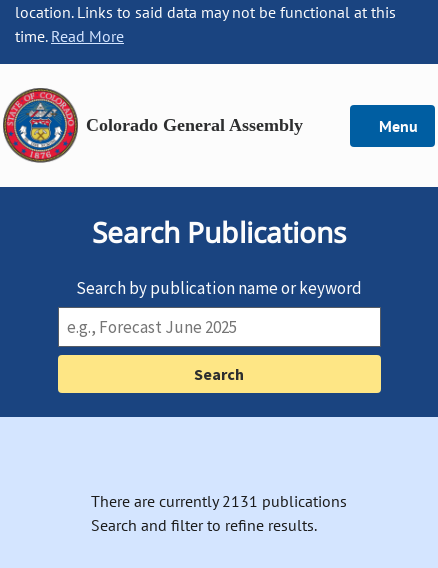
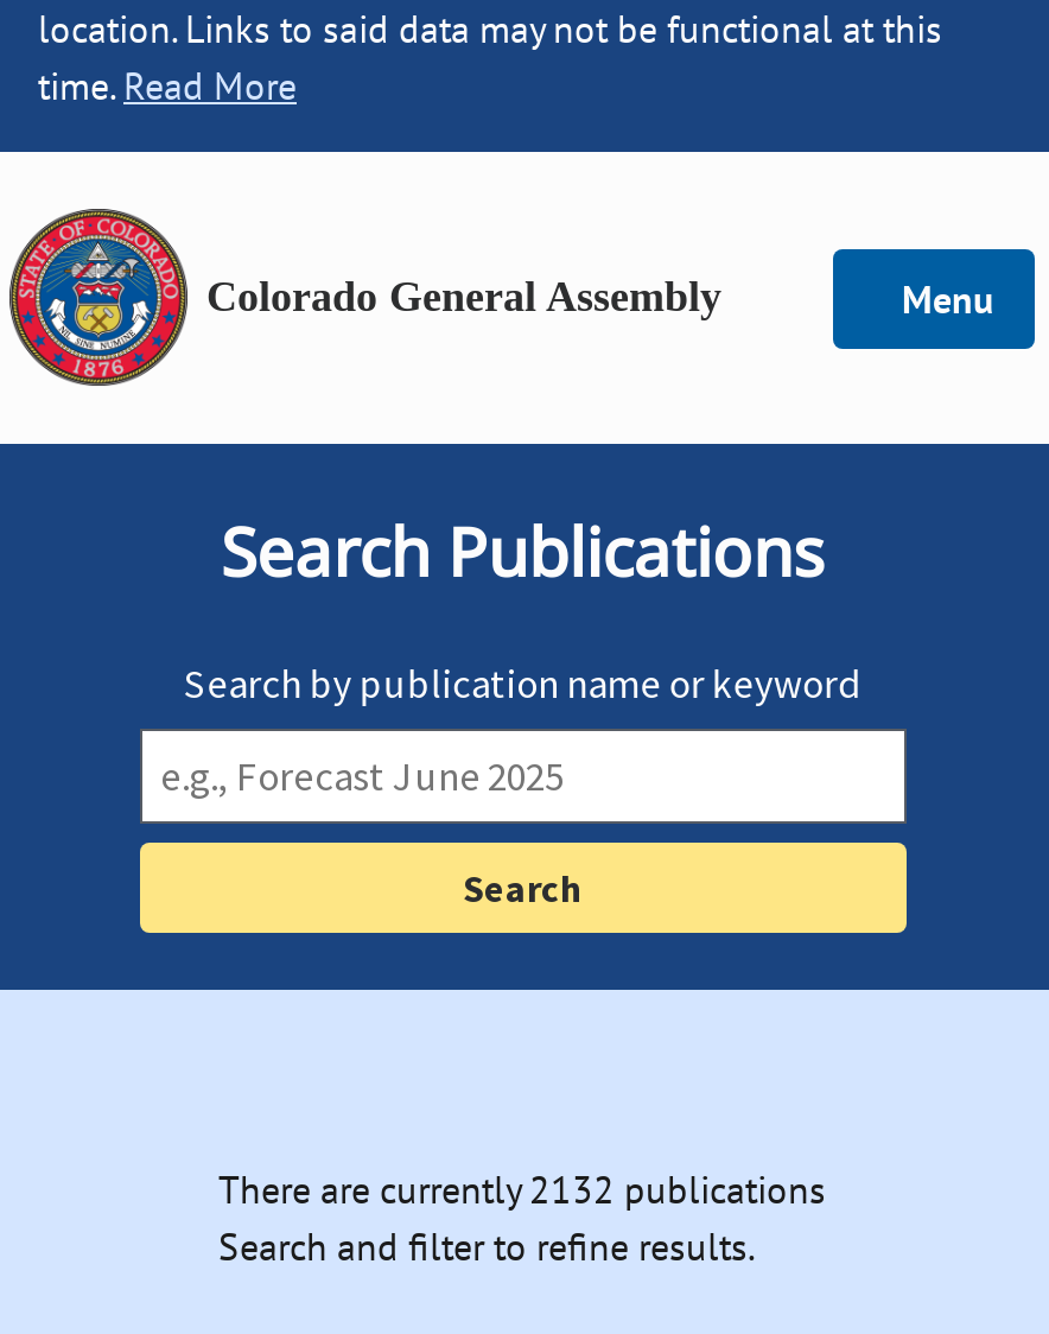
[91,491,347,511] There are currently 2131 publications -> [218,1165,826,1213] There are currently 2132 publications

